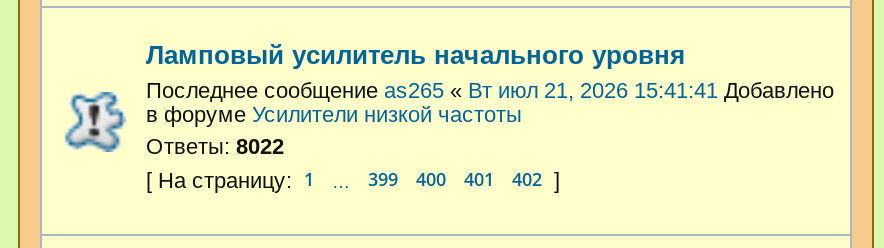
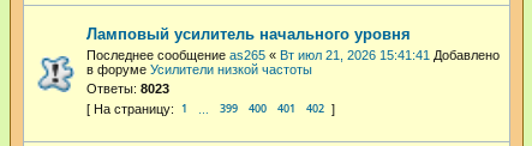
[146,135,284,159] Ответы: 8022 -> [86,82,169,96] Ответы: 8023

